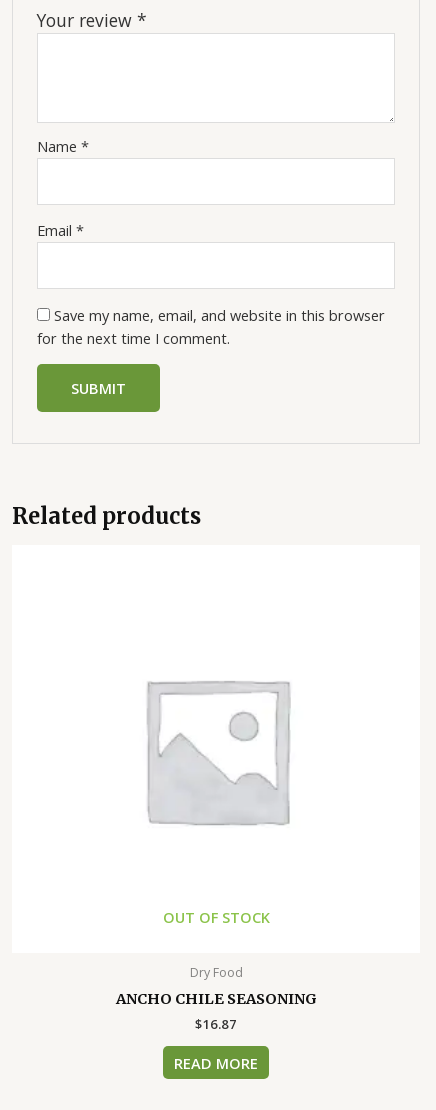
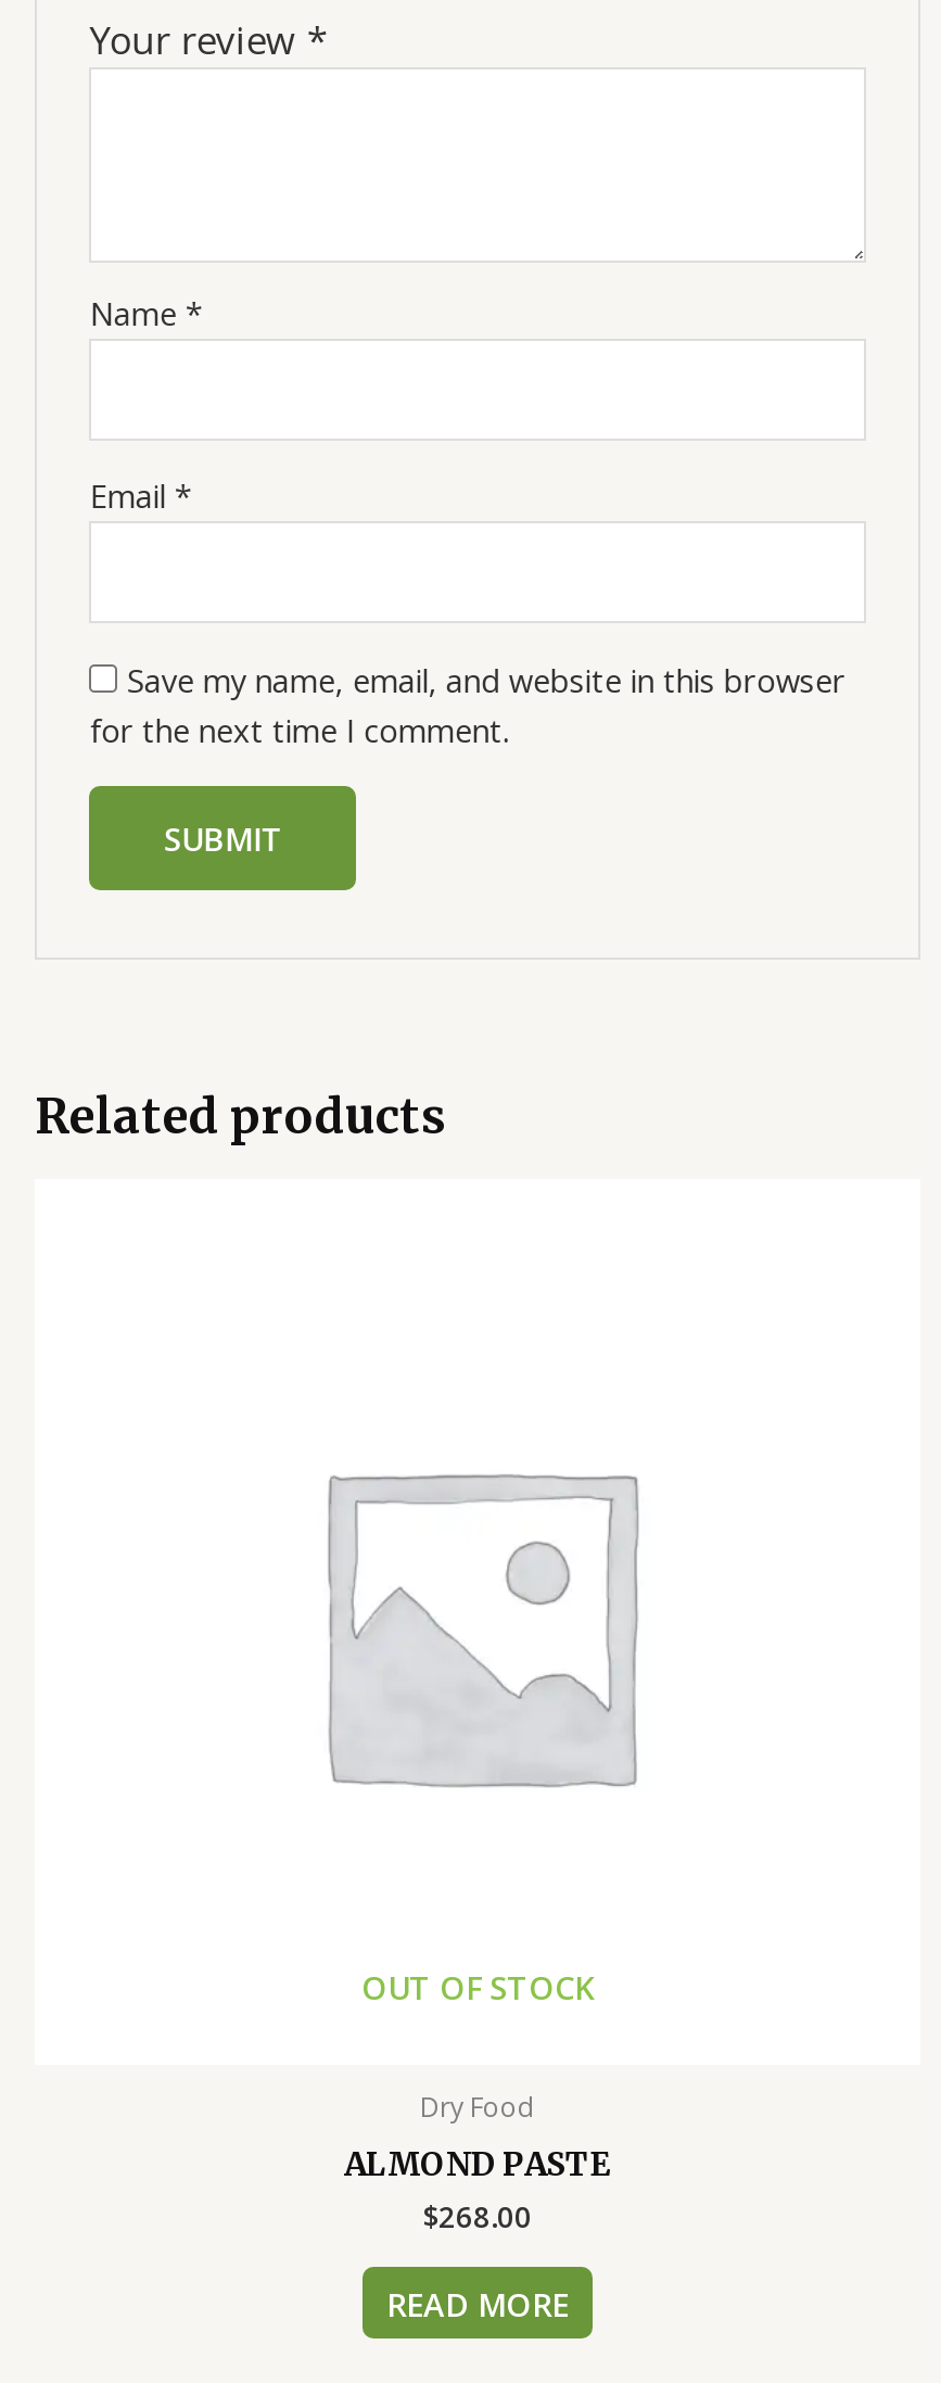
[115,990,316,1032] ANCHO CHILE SEASONING | $16.87 -> [344,2146,611,2238] ALMOND PASTE | $268.00

